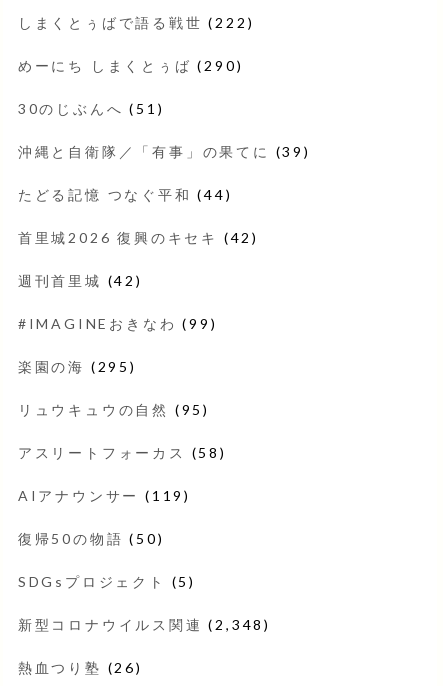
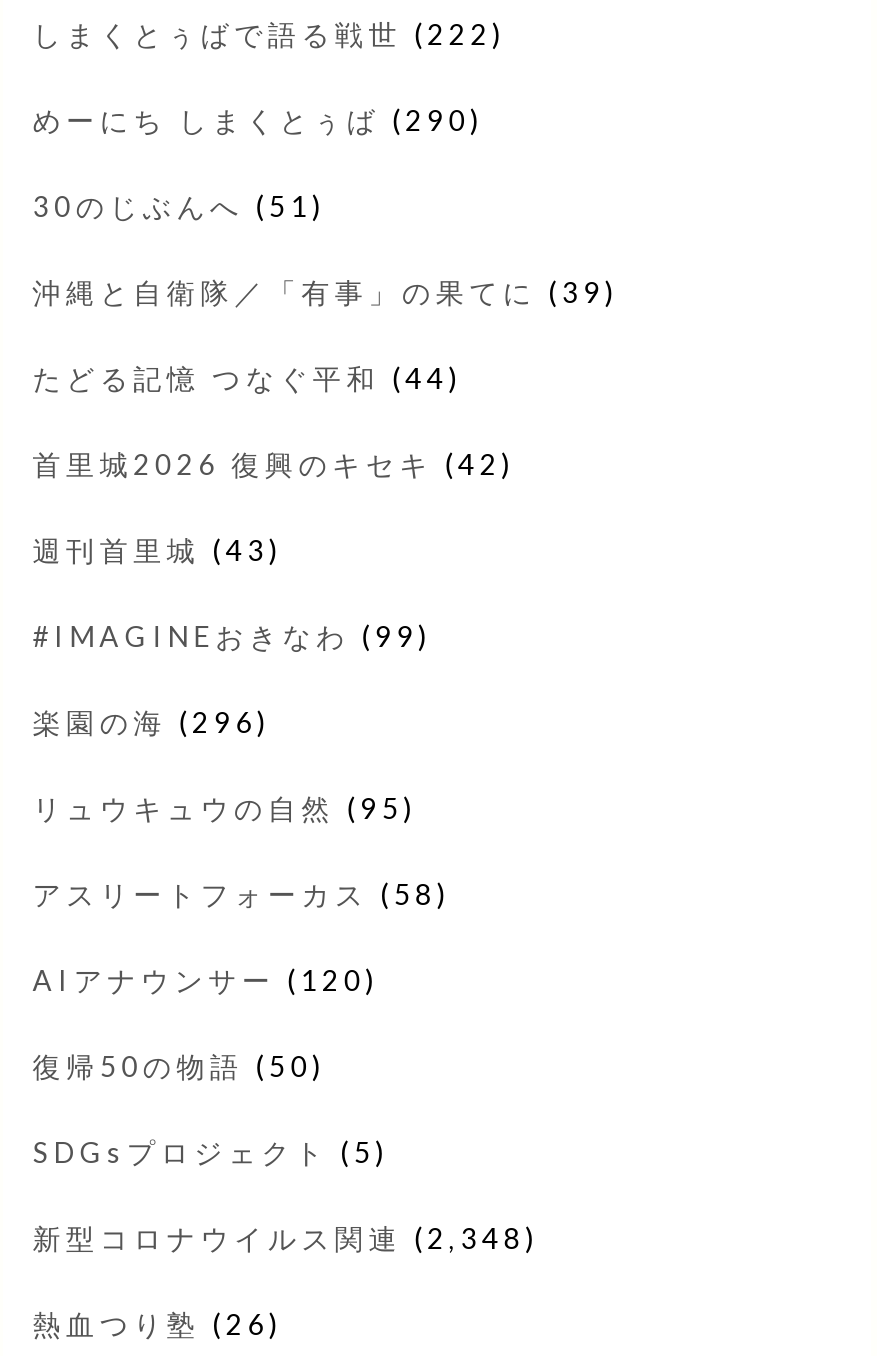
[18,272,143,289] 週刊首里城(42) -> [32,533,282,567] 週刊首里城(43)
[18,358,137,375] 楽園の海(295) -> [32,705,270,739] 楽園の海(296)
[18,487,191,504] AIアナウンサー(119) -> [32,963,379,997] AIアナウンサー(120)

